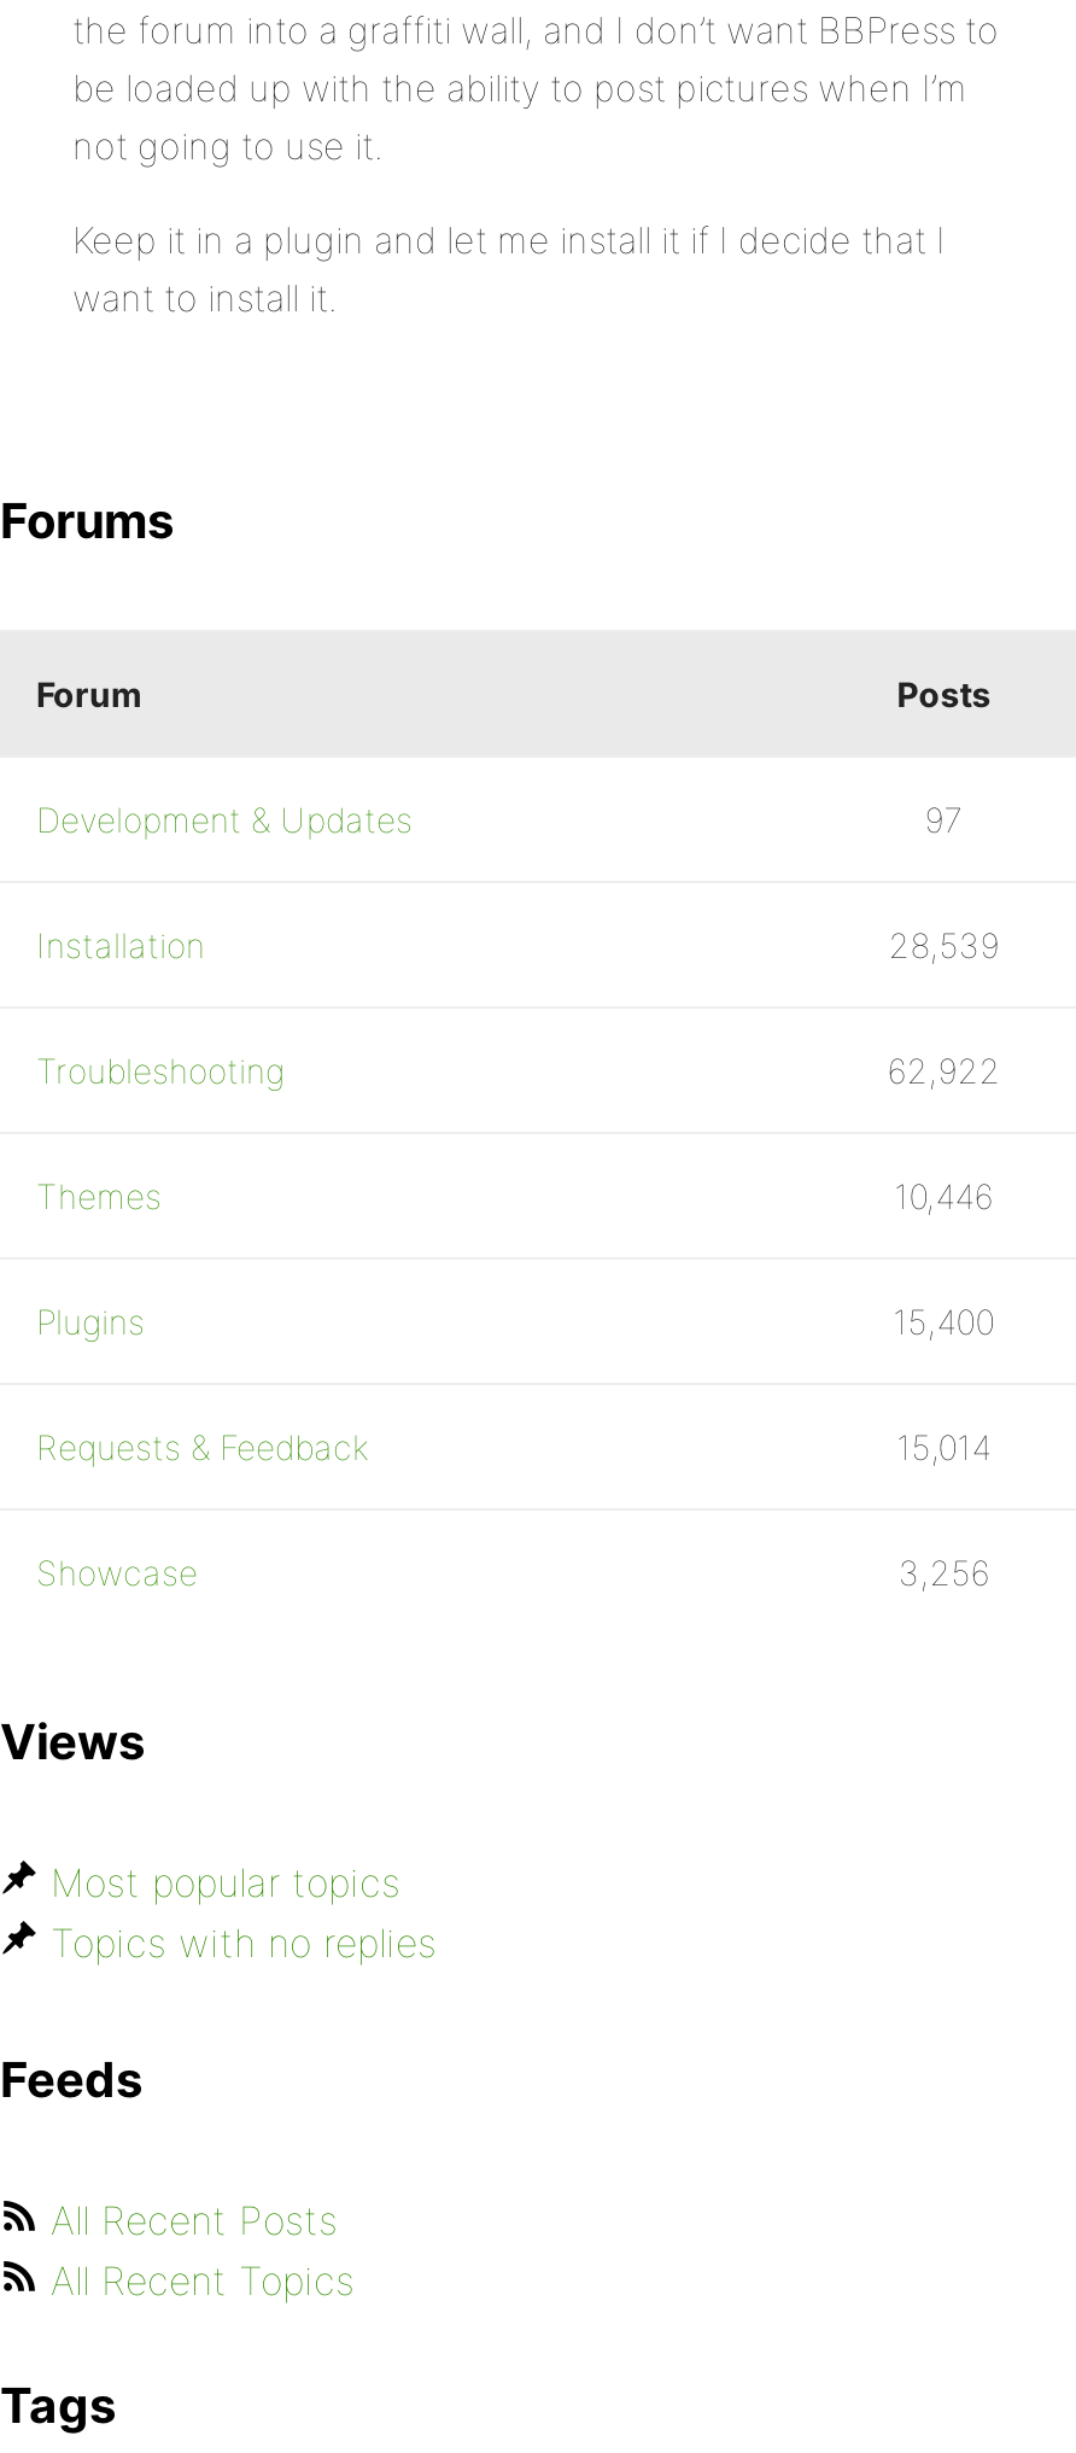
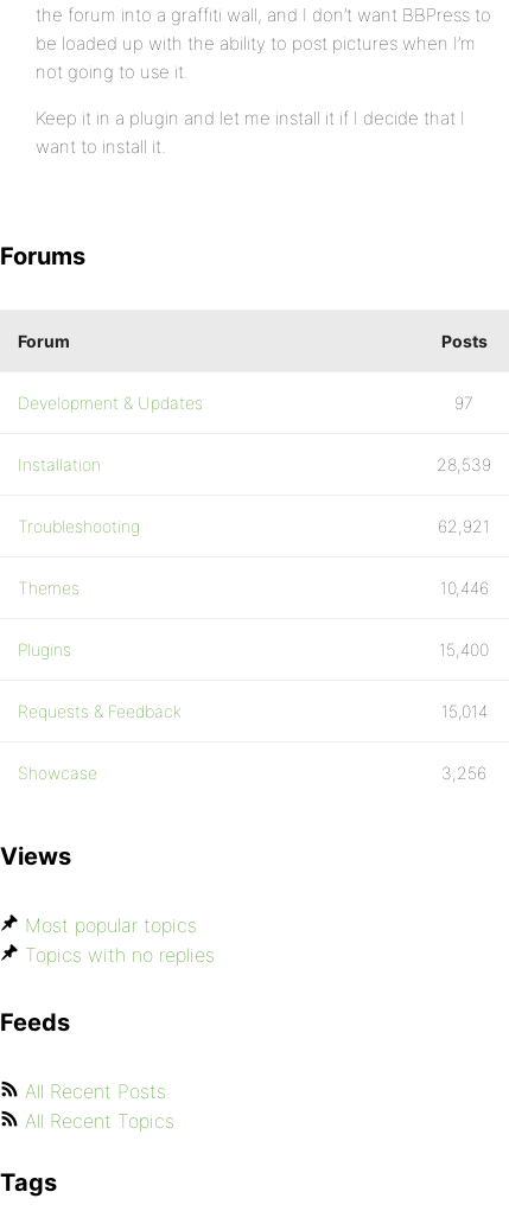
[887,1050,1000,1091] 62,922 -> [438,516,490,536] 62,921

